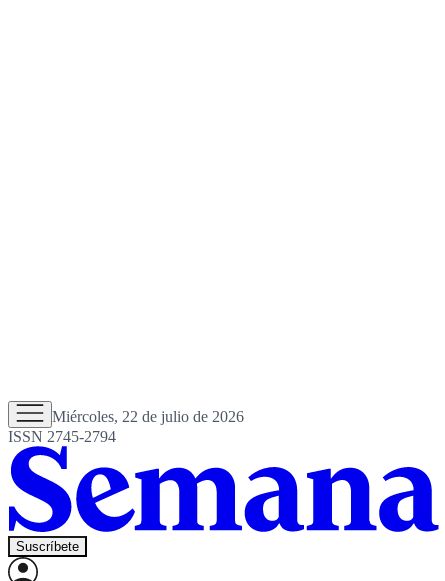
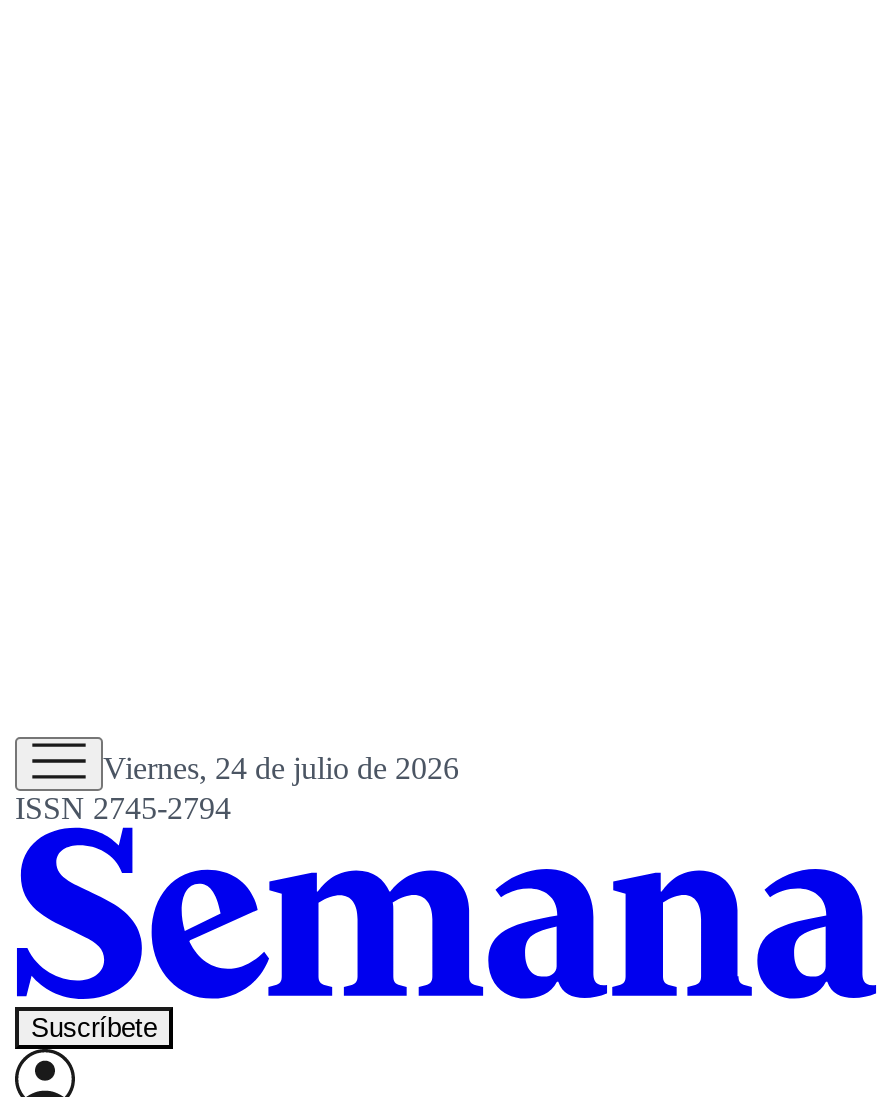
[52,408,244,425] Miércoles, 22 de julio de 2026 -> [103,751,459,785] Viernes, 24 de julio de 2026

